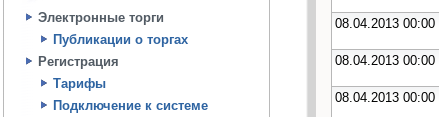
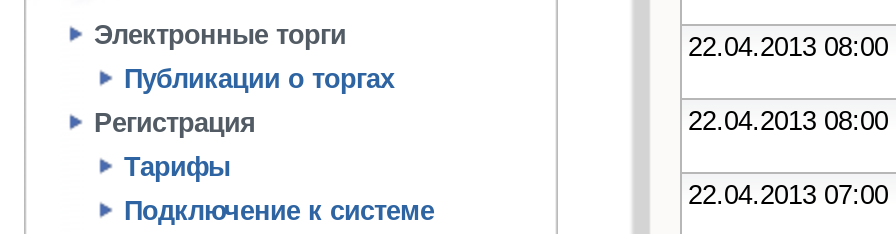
[335,16,435,31] 08.04.2013 00:00 -> [688,31,888,61] 22.04.2013 08:00
[335,53,435,68] 08.04.2013 00:00 -> [688,105,888,135] 22.04.2013 08:00
[335,90,435,105] 08.04.2013 00:00 -> [688,179,888,209] 22.04.2013 07:00

